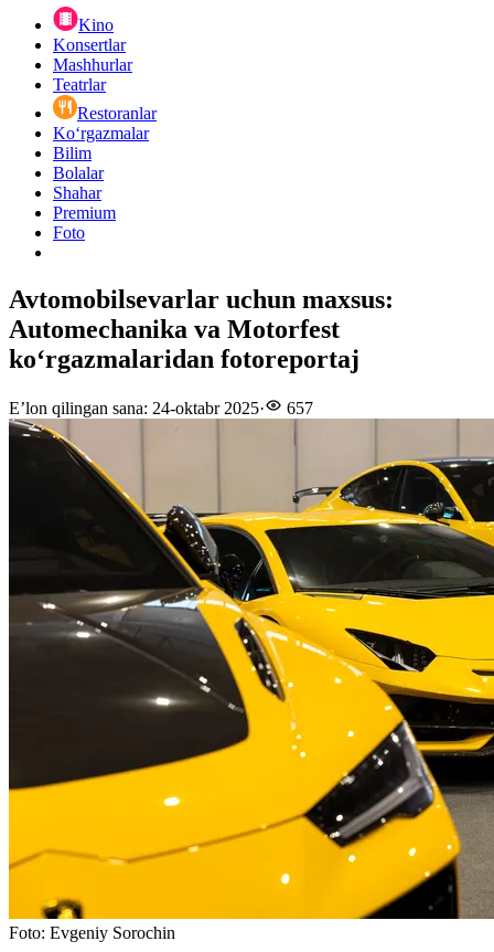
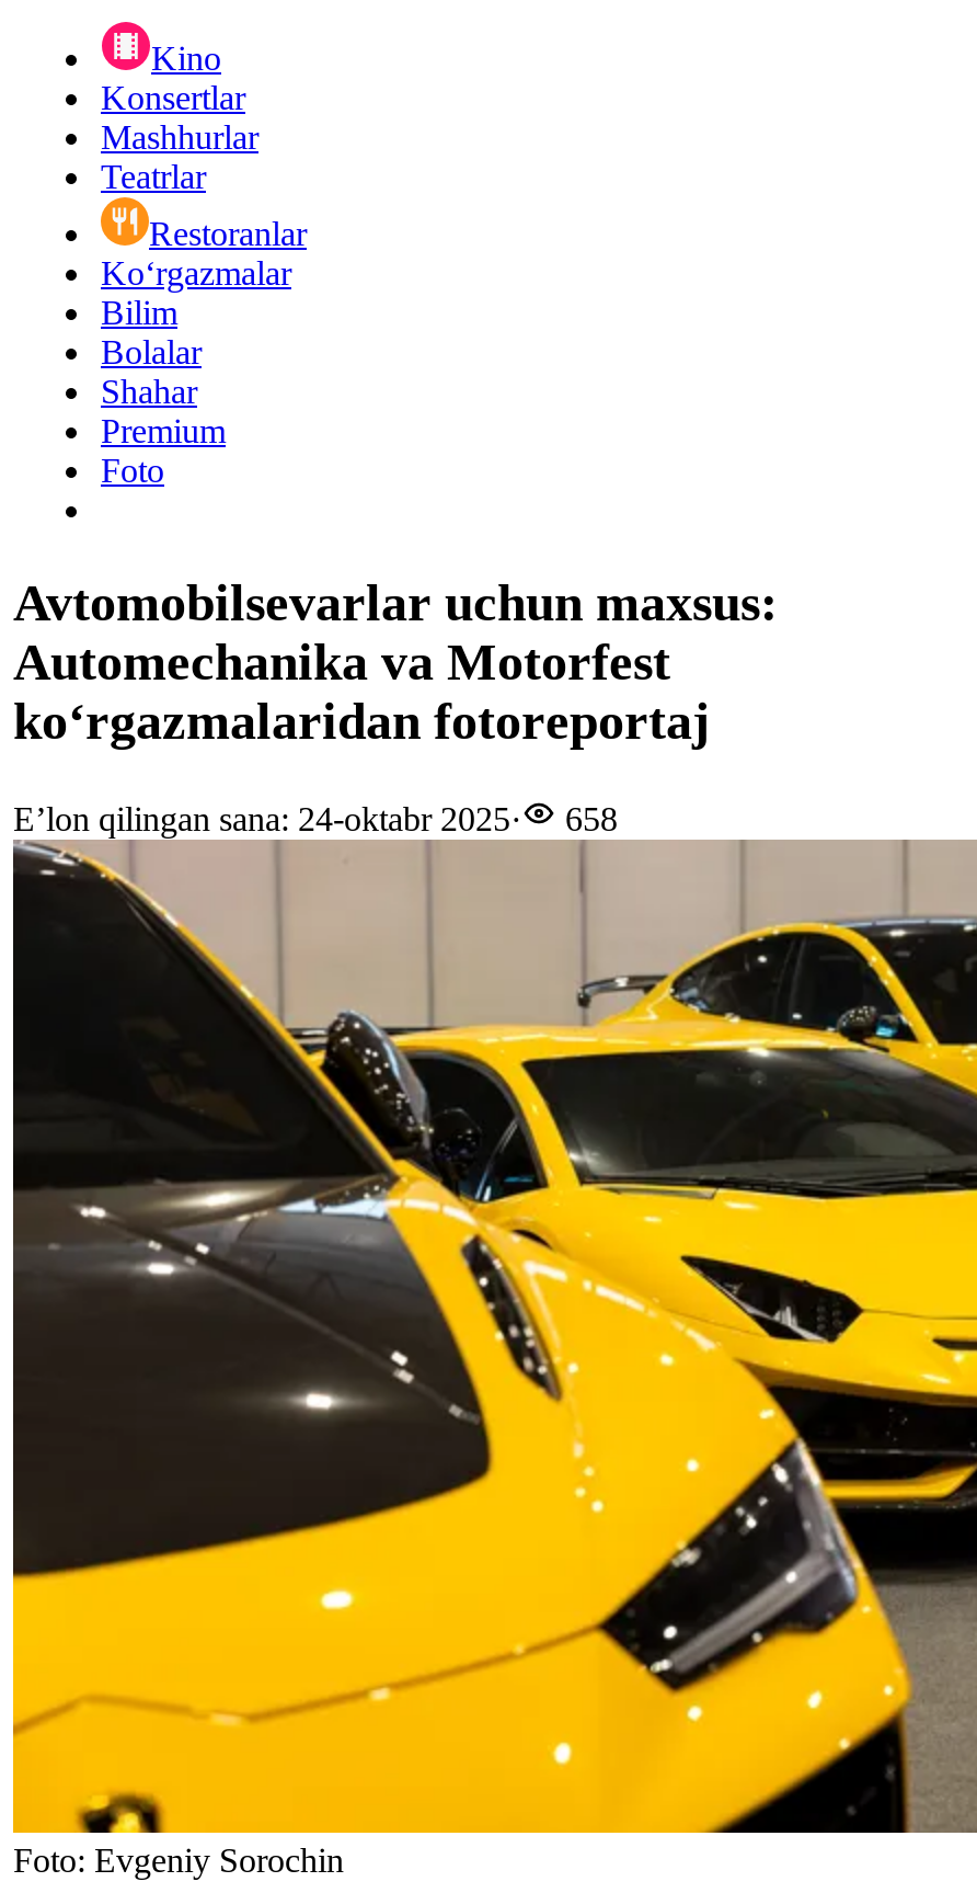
[9,399,313,418] E’lon qilingan sana: 24-oktabr 2025· 657 -> [13,801,618,838] E’lon qilingan sana: 24-oktabr 2025· 658

